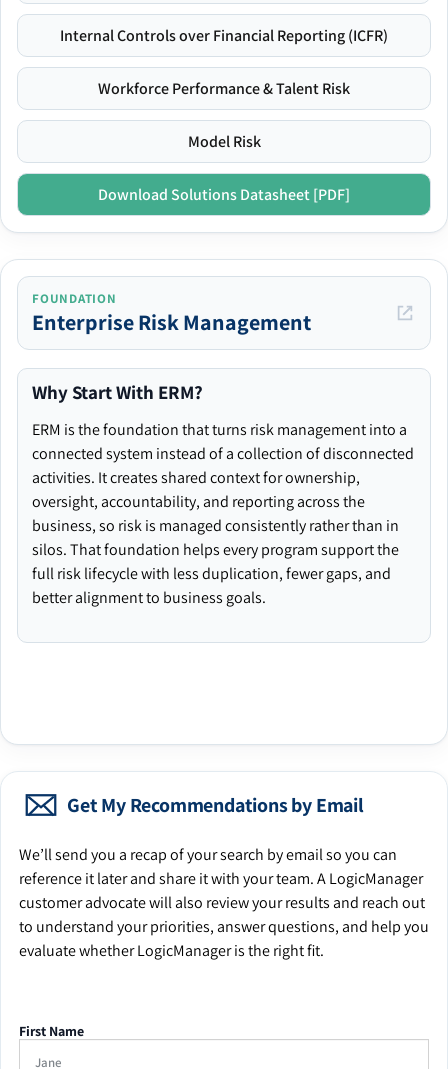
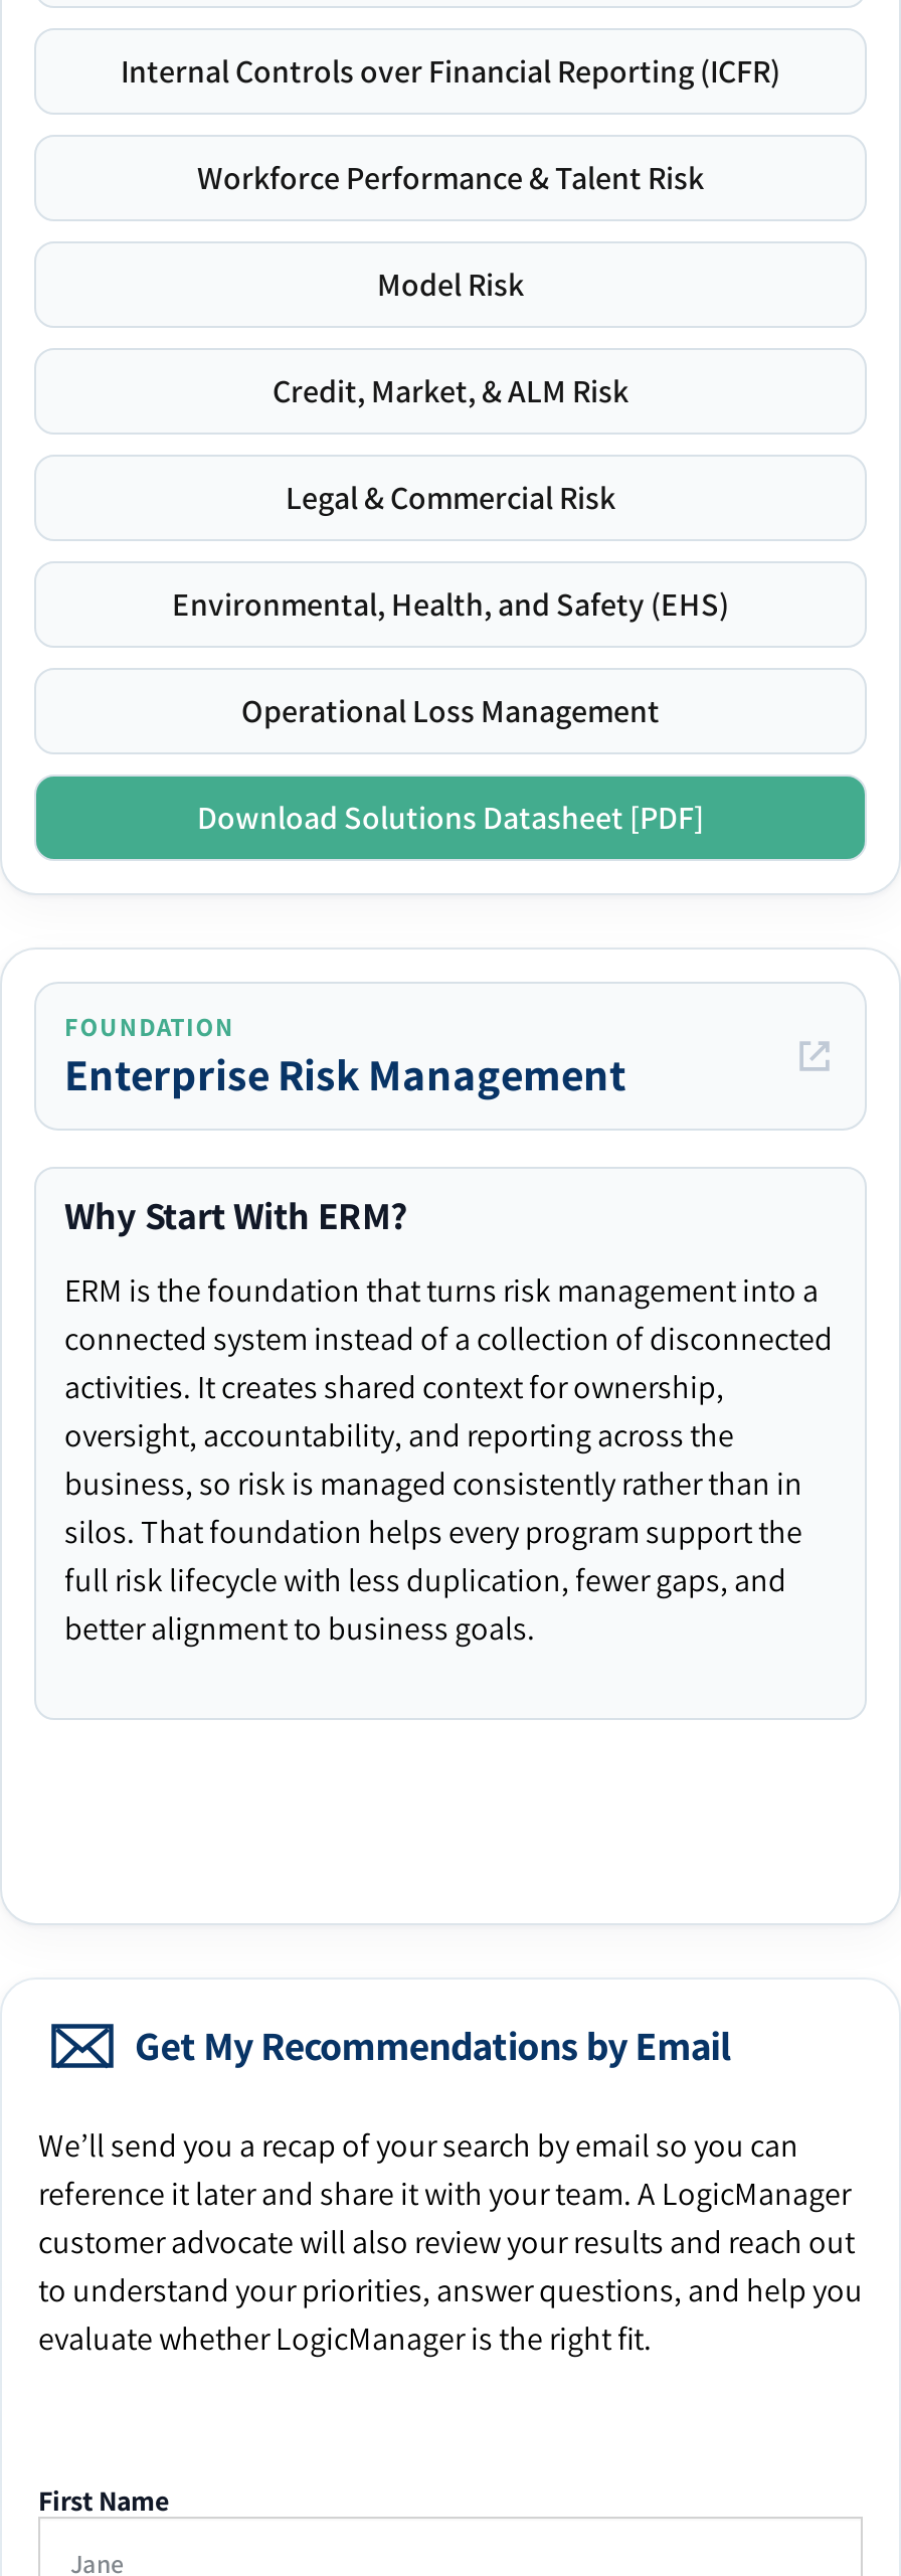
none -> [172,369,729,731] Credit, Market, & ALM Risk | Legal & Commercial Risk | Environmental, Health, and Safety (EHS) | Operational Loss Management

